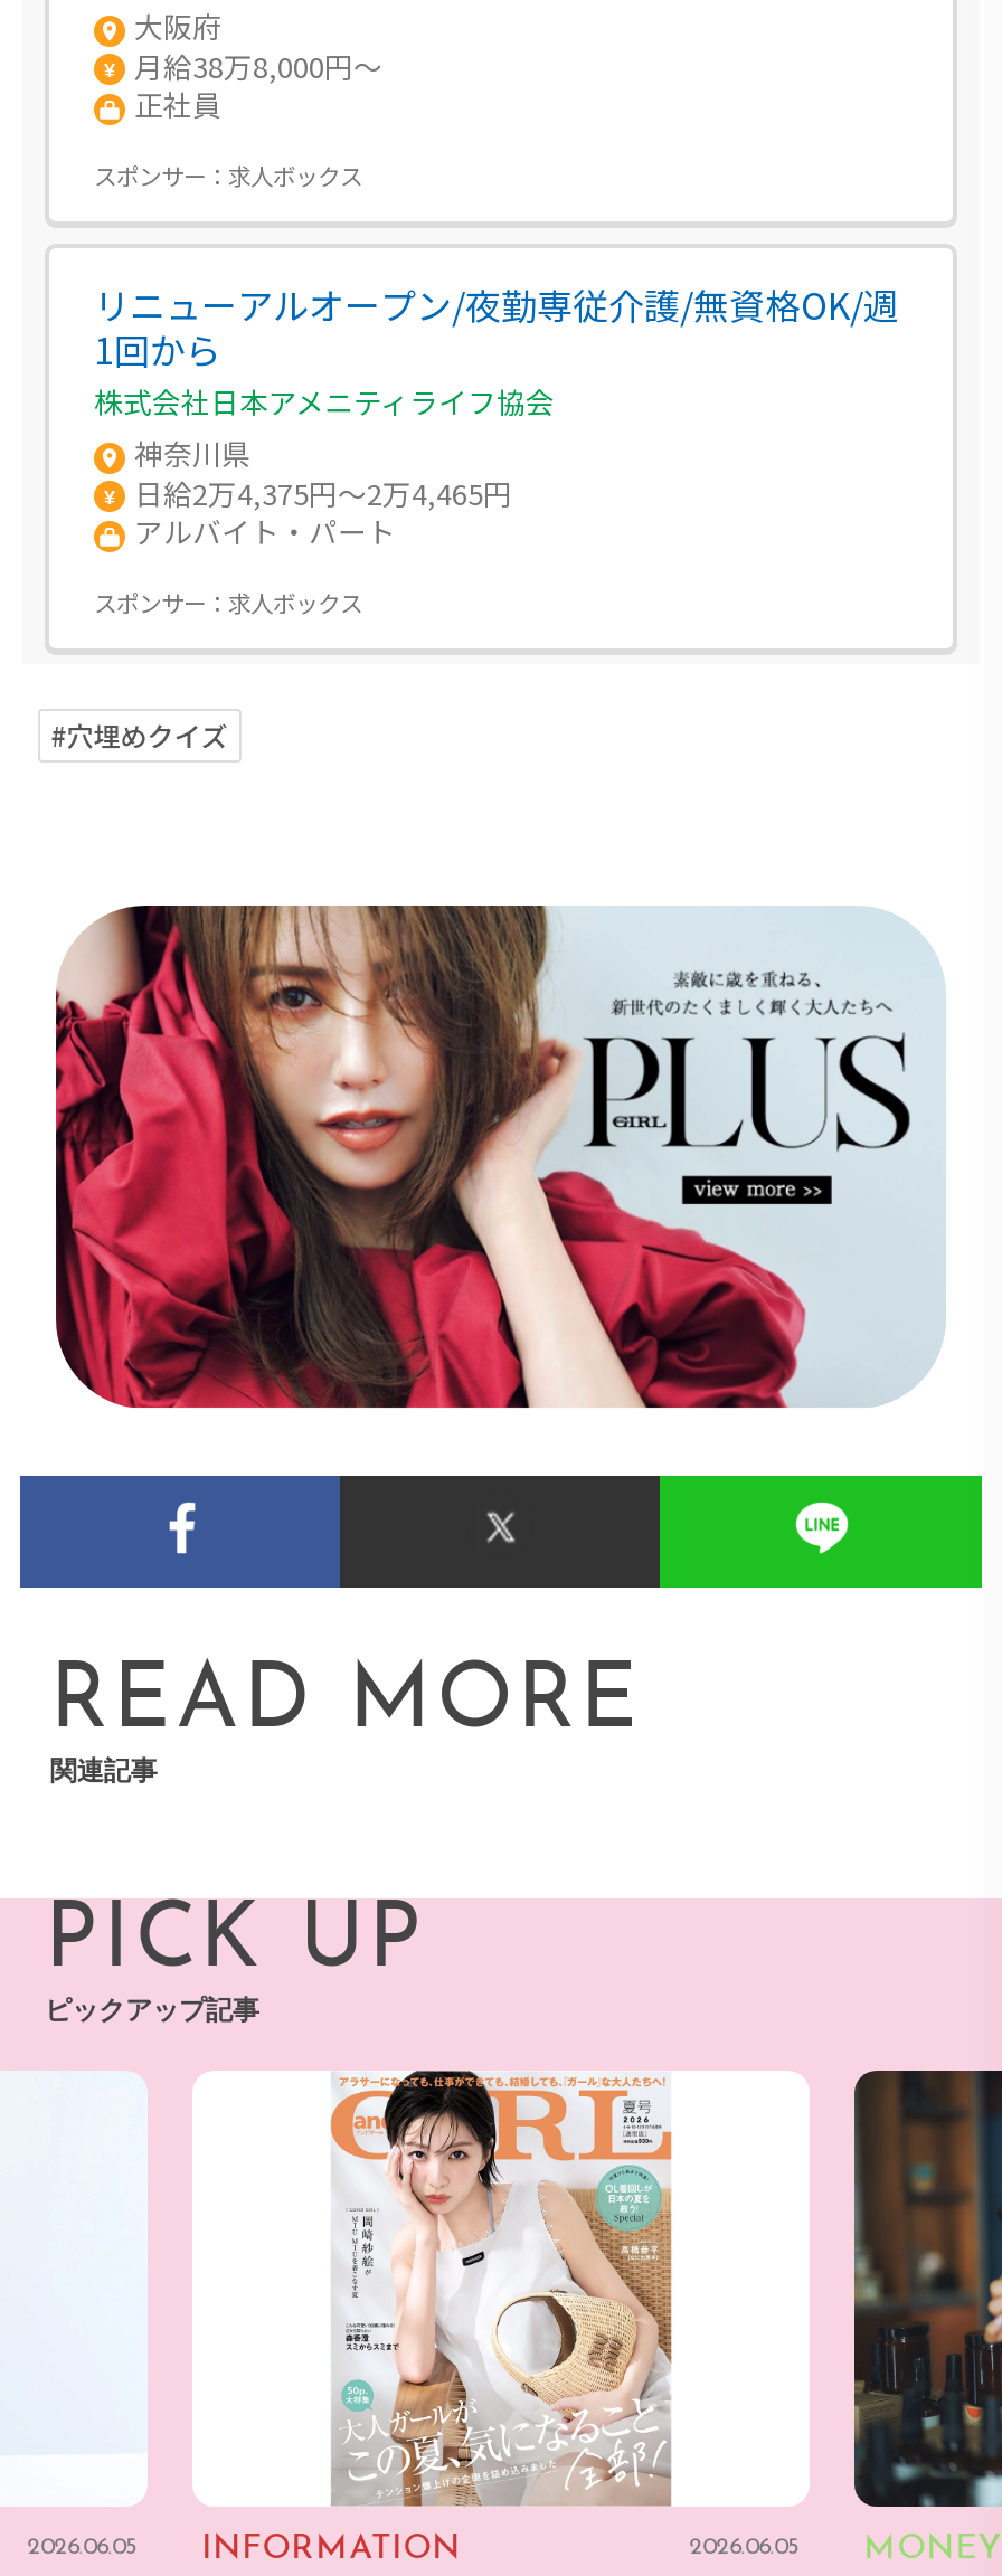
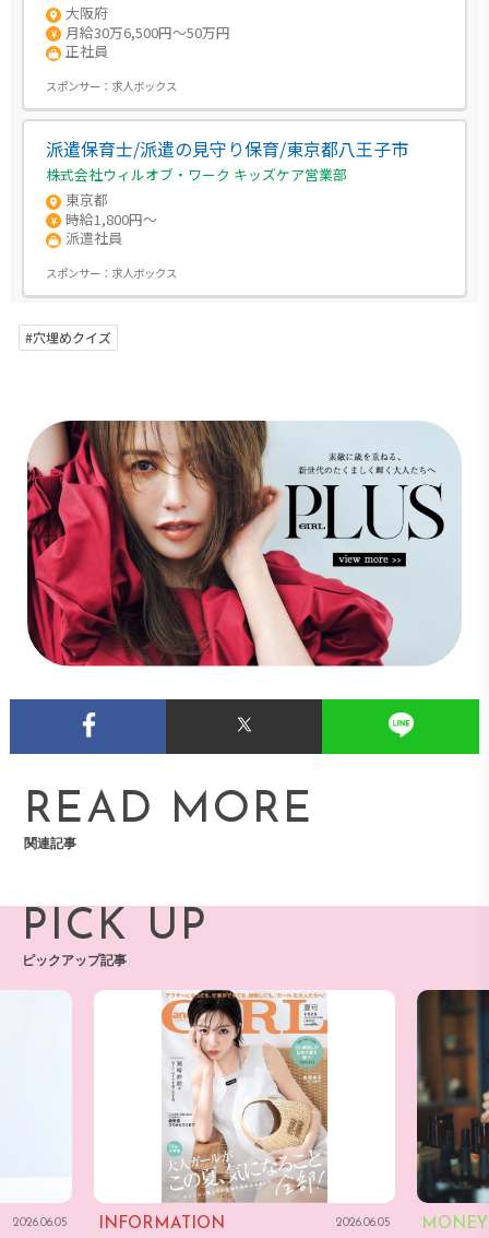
[134,44,382,87] 月給38万8,000円～ -> [65,22,230,43] 月給30万6,500円～50万円
[94,278,899,553] リニューアルオープン/夜勤専従介護/無資格OK/週 | 1回から | 株式会社日本アメニティライフ協会 | 神奈川県 | 日給2万4,375円～2万4,465円 | アルバイト・パート -> [46,136,408,248] 派遣保育士/派遣の見守り保育/東京都八王子市 | 株式会社ウィルオブ・ワーク キッズケア営業部 | 東京都 | 時給1,800円～ | 派遣社員

